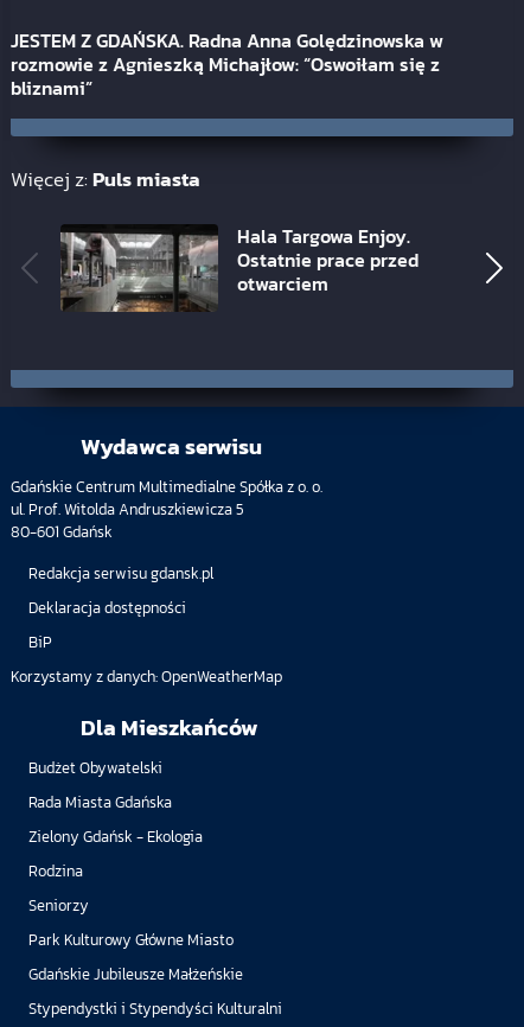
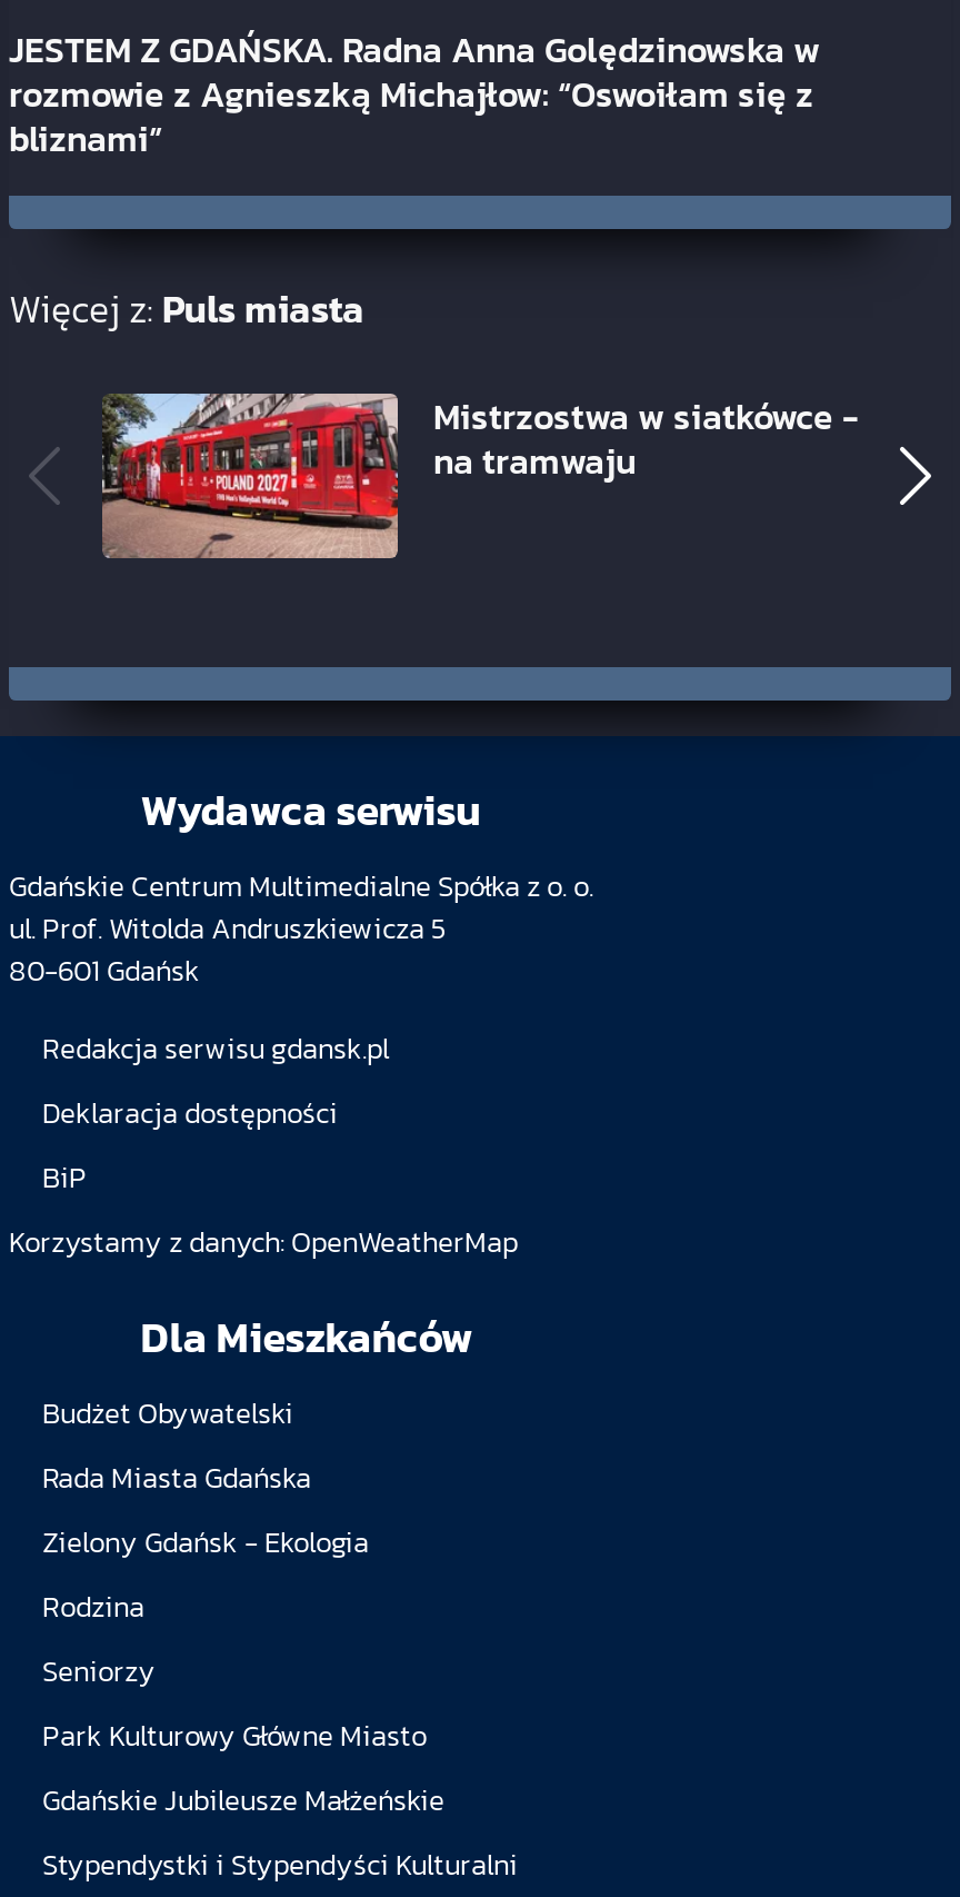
[59,221,418,312] [image] | Hala Targowa Enjoy. | Ostatnie prace przed | otwarciem -> [102,388,858,560] [image] | Mistrzostwa w siatkówce - | na tramwaju

